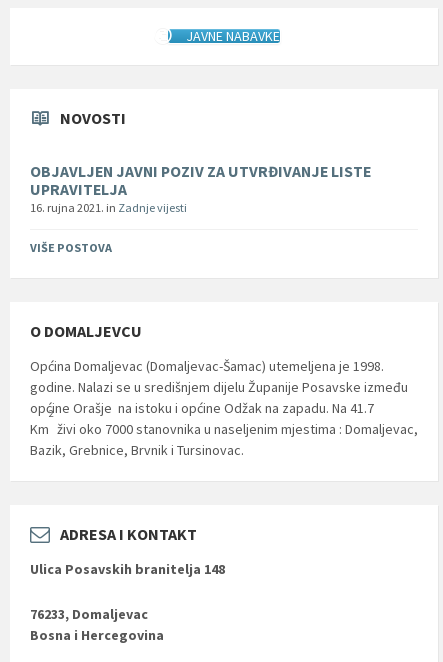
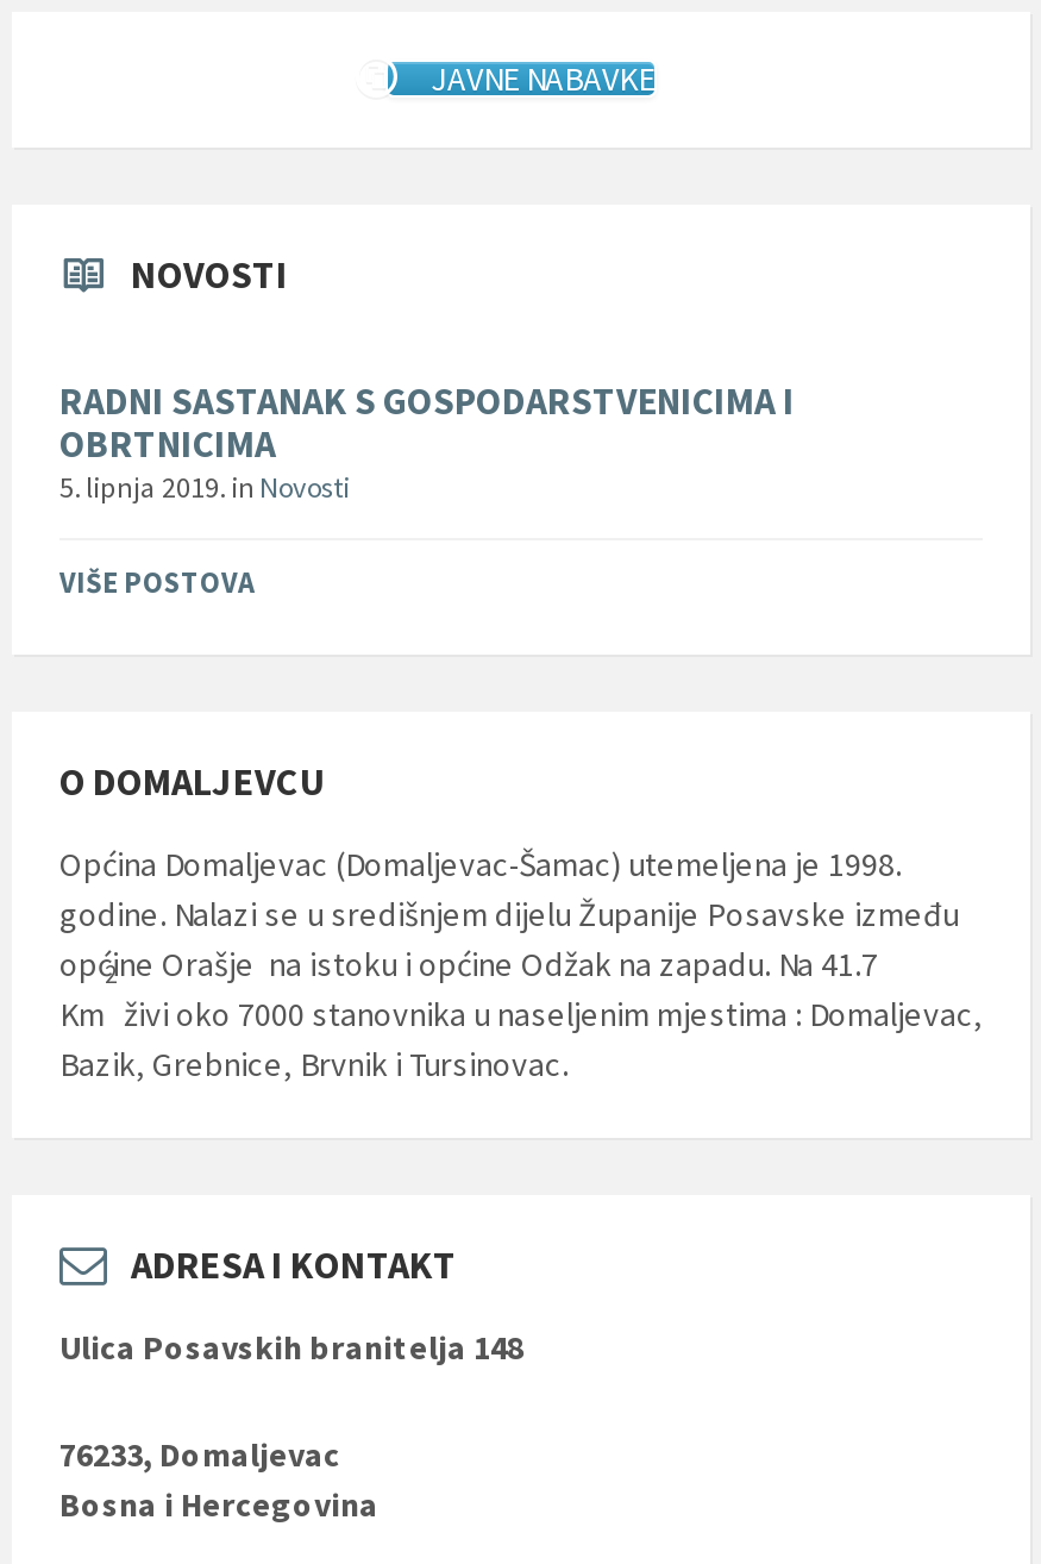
[30,162,371,215] OBJAVLJEN JAVNI POZIV ZA UTVRĐIVANJE LISTE | UPRAVITELJA | 16. rujna 2021. in Zadnje vijesti -> [59,378,795,504] RADNI SASTANAK S GOSPODARSTVENICIMA I | OBRTNICIMA | 5. lipnja 2019. in Novosti

